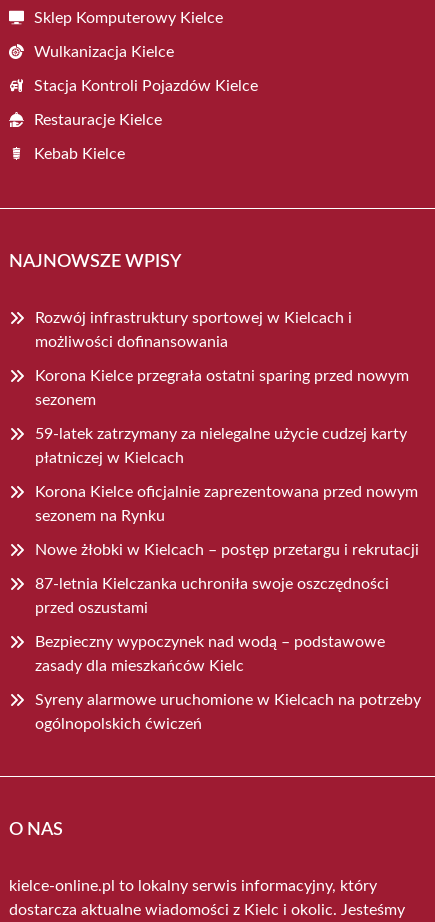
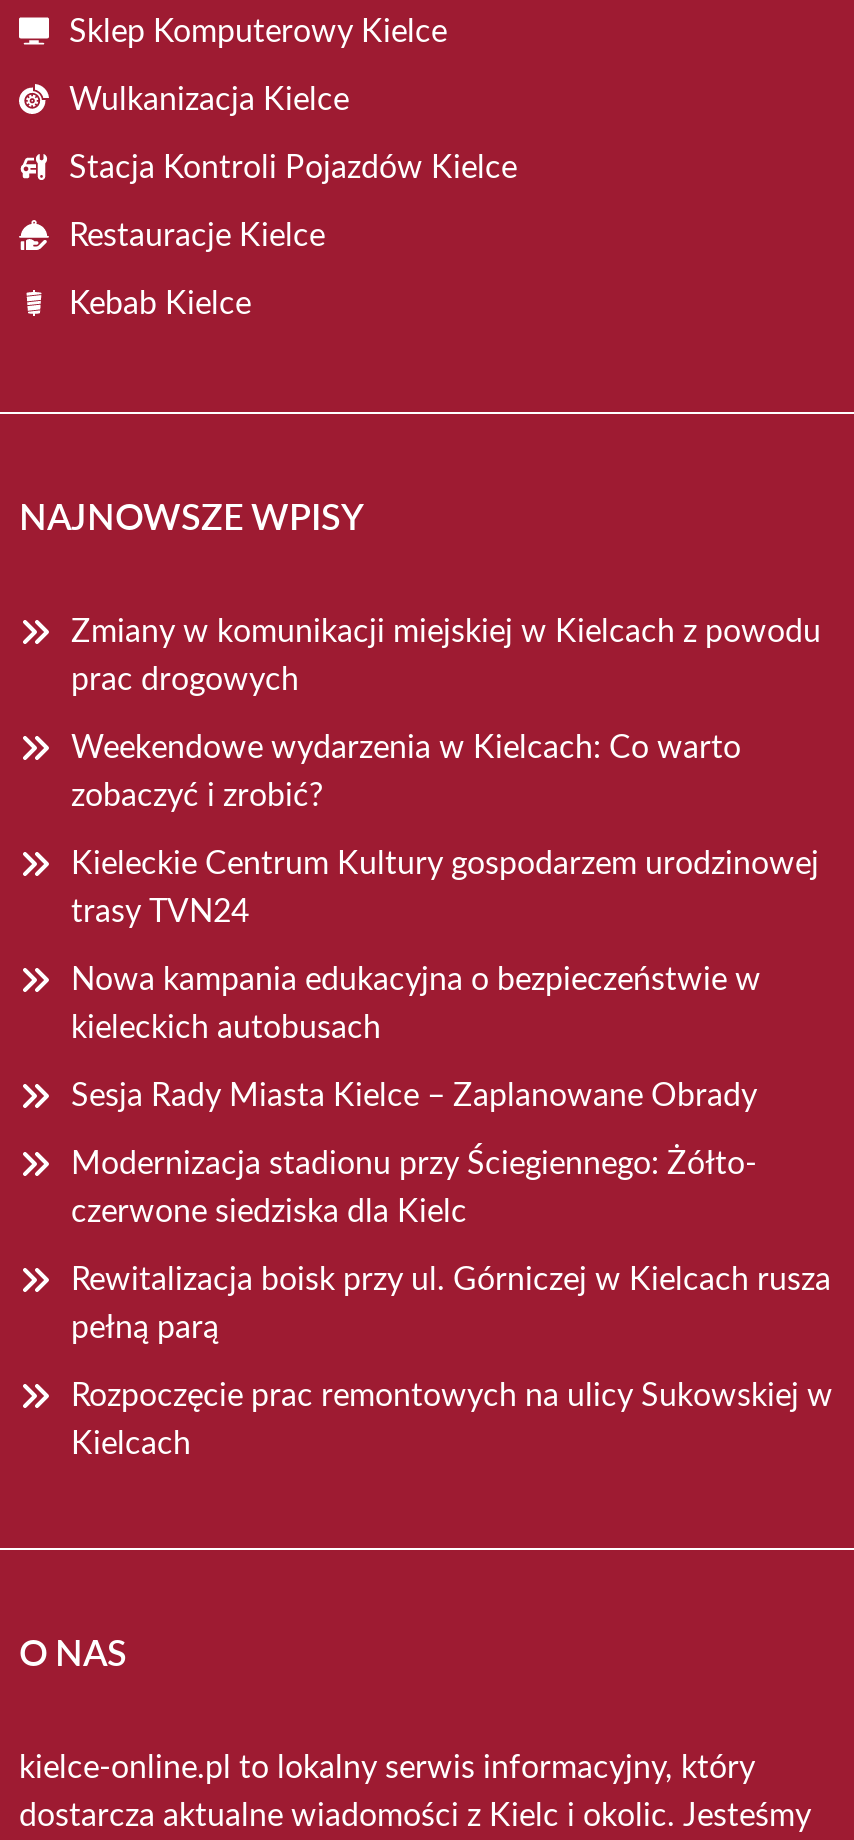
[35,310,352,326] Rozwój infrastruktury sportowej w Kielcach i -> [71,616,821,648] Zmiany w komunikacji miejskiej w Kielcach z powodu
[35,334,228,350] możliwości dofinansowania -> [71,664,299,696] prac drogowych
[35,368,409,384] Korona Kielce przegrała ostatni sparing przed nowym -> [71,732,741,764] Weekendowe wydarzenia w Kielcach: Co warto
[35,392,96,408] sezonem -> [71,780,323,812] zobaczyć i zrobić?
[35,426,407,442] 59-latek zatrzymany za nielegalne użycie cudzej karty -> [71,848,819,880] Kieleckie Centrum Kultury gospodarzem urodzinowej
[35,450,184,466] płatniczej w Kielcach -> [71,896,249,928] trasy TVN24
[35,484,418,500] Korona Kielce oficjalnie zaprezentowana przed nowym -> [71,964,761,996] Nowa kampania edukacyjna o bezpieczeństwie w
[35,508,165,524] sezonem na Rynku -> [71,1012,381,1044] kieleckich autobusach
[35,542,419,558] Nowe żłobki w Kielcach – postęp przetargu i rekrutacji -> [71,1080,757,1112] Sesja Rady Miasta Kielce – Zaplanowane Obrady
[35,576,389,592] 87-letnia Kielczanka uchroniła swoje oszczędności -> [71,1148,757,1180] Modernizacja stadionu przy Ściegiennego: Żółto-
[35,600,148,616] przed oszustami -> [71,1196,467,1228] czerwone siedziska dla Kielc
[35,634,385,650] Bezpieczny wypoczynek nad wodą – podstawowe -> [71,1264,831,1296] Rewitalizacja boisk przy ul. Górniczej w Kielcach rusza
[35,658,244,674] zasady dla mieszkańców Kielc -> [71,1312,219,1344] pełną parą
[35,692,421,708] Syreny alarmowe uruchomione w Kielcach na potrzeby -> [71,1380,833,1412] Rozpoczęcie prac remontowych na ulicy Sukowskiej w
[35,716,202,732] ogólnopolskich ćwiczeń -> [71,1428,191,1460] Kielcach

